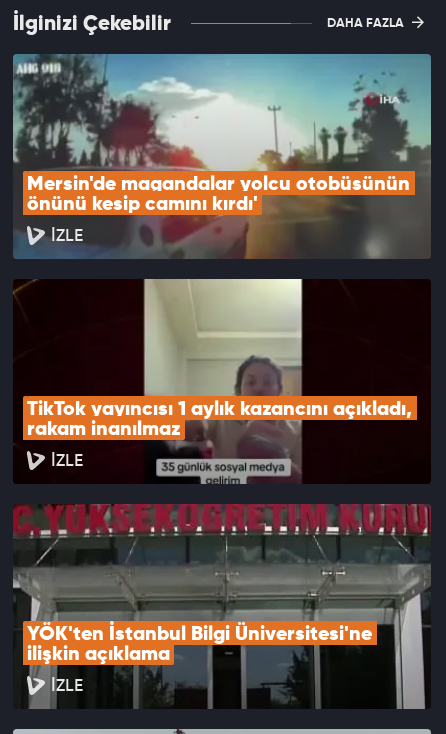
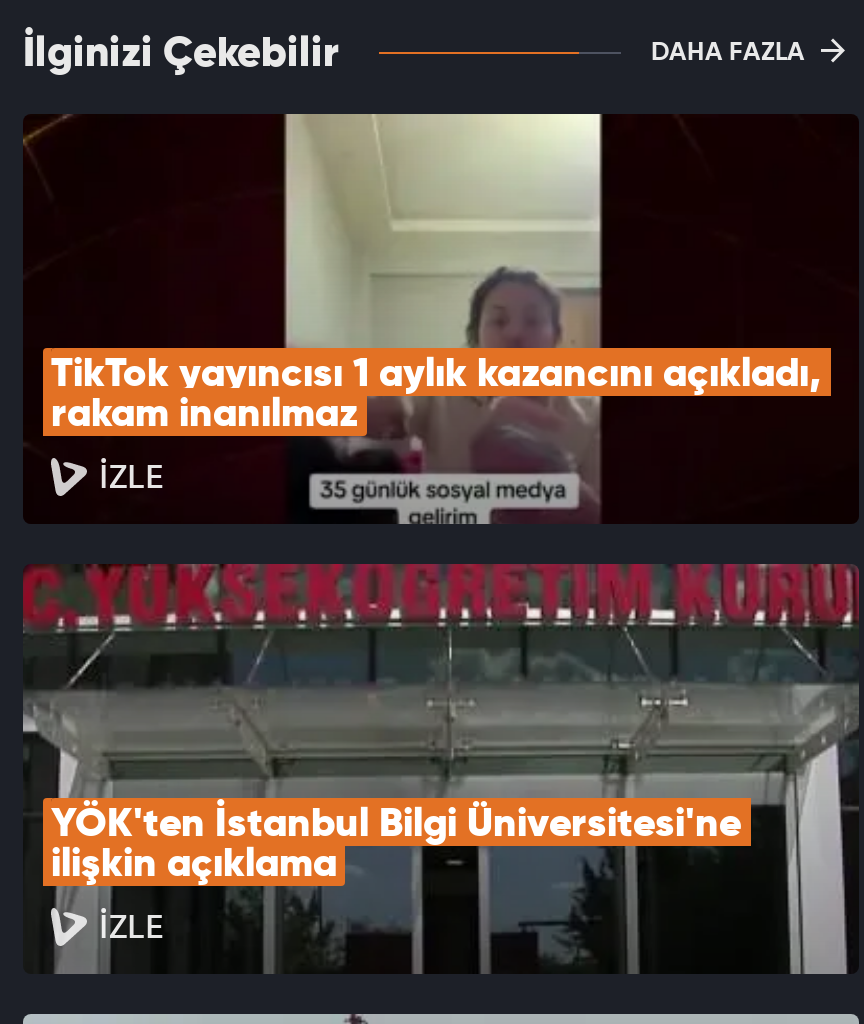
[12,53,432,259] [image] | Mersin'de magandalar yolcu otobüsünün | önünü kesip camını kırdı' | İZLE -> none

